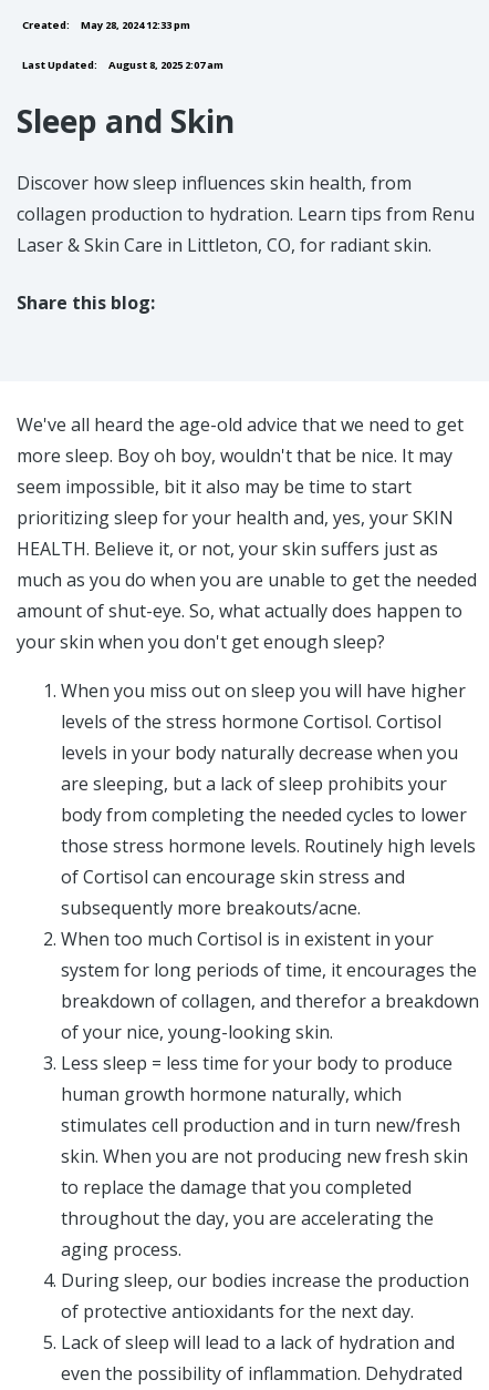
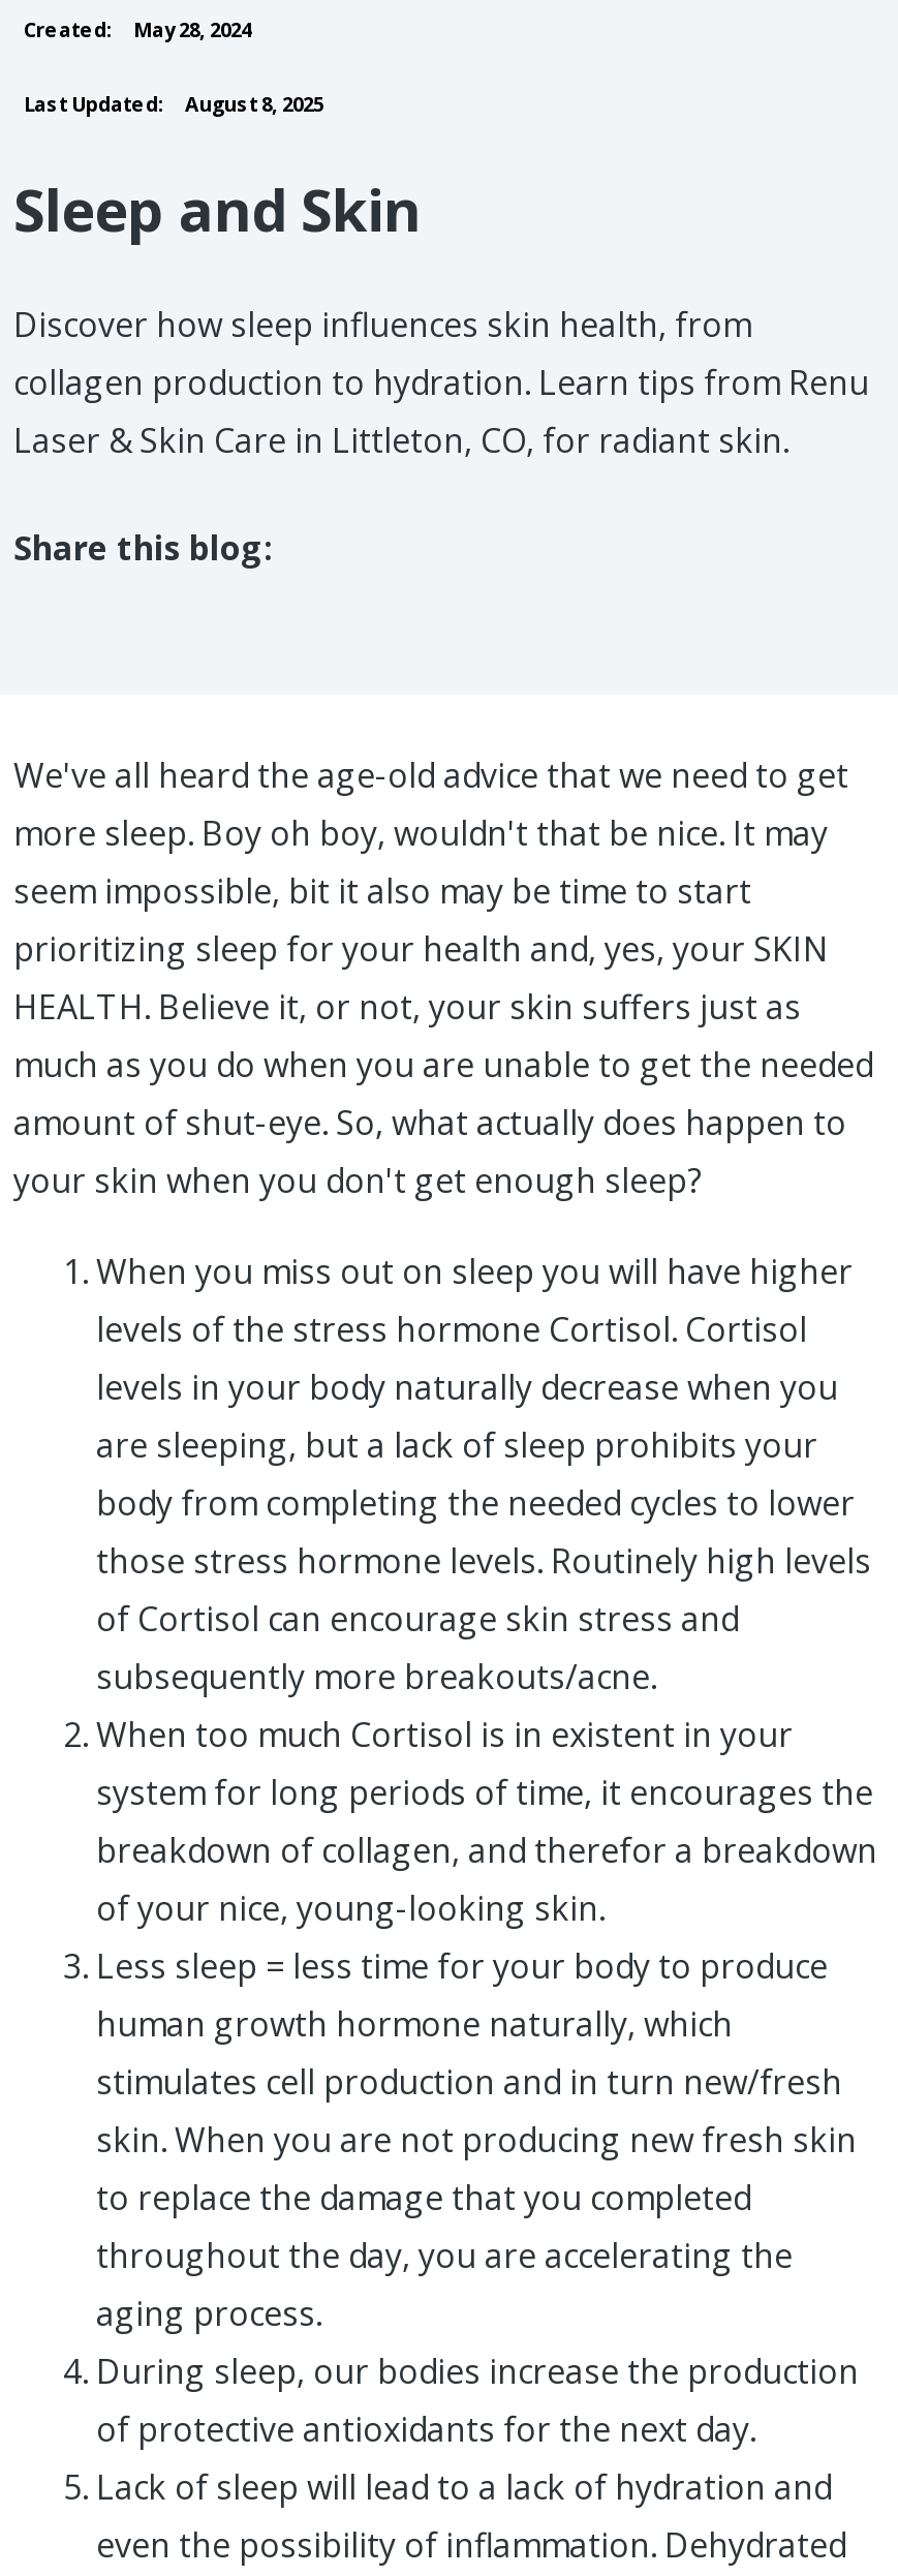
[22,18,190,32] Created: May 28, 2024 12:33 pm -> [24,17,251,43] Created: May 28, 2024
[22,58,223,72] Last Updated: August 8, 2025 2:07 am -> [24,91,323,118] Last Updated: August 8, 2025

